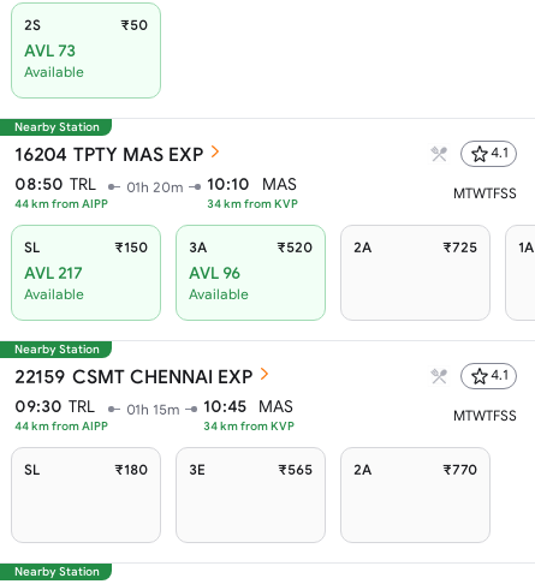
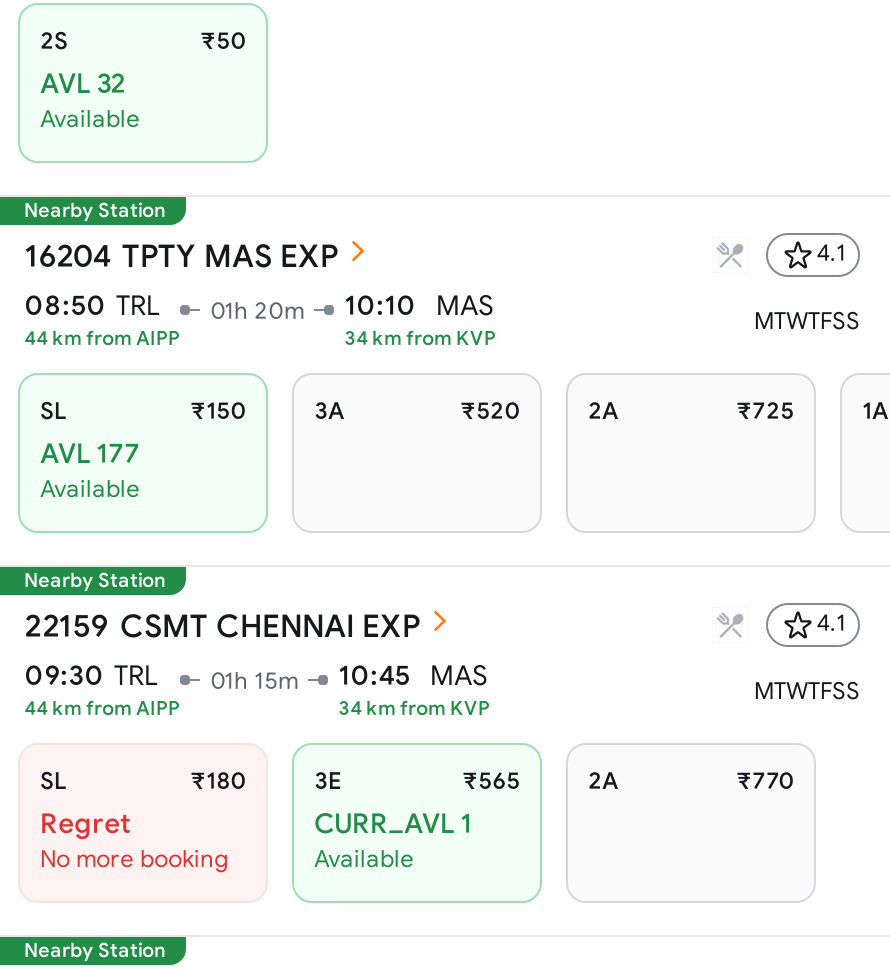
[24,41,76,60] AVL 73 -> [40,68,126,100] AVL 32
[24,264,83,283] AVL 217 -> [40,438,140,470] AVL 177
[189,264,249,302] AVL 96 | Available -> none
none -> [40,808,228,872] Regret | No more booking
none -> [314,808,472,872] CURR_AVL 1 | Available

